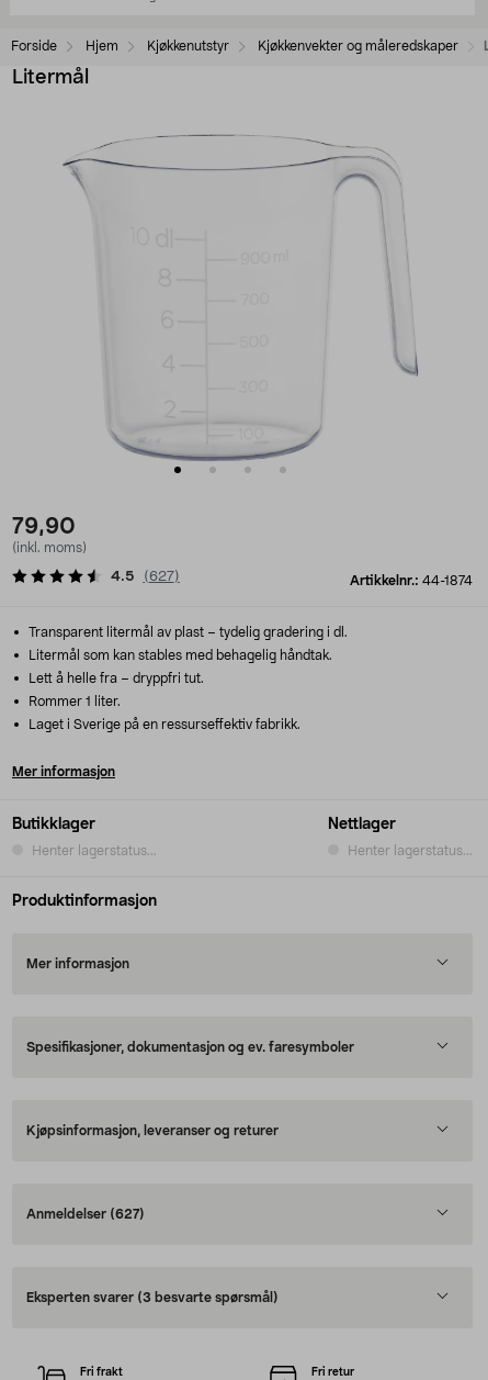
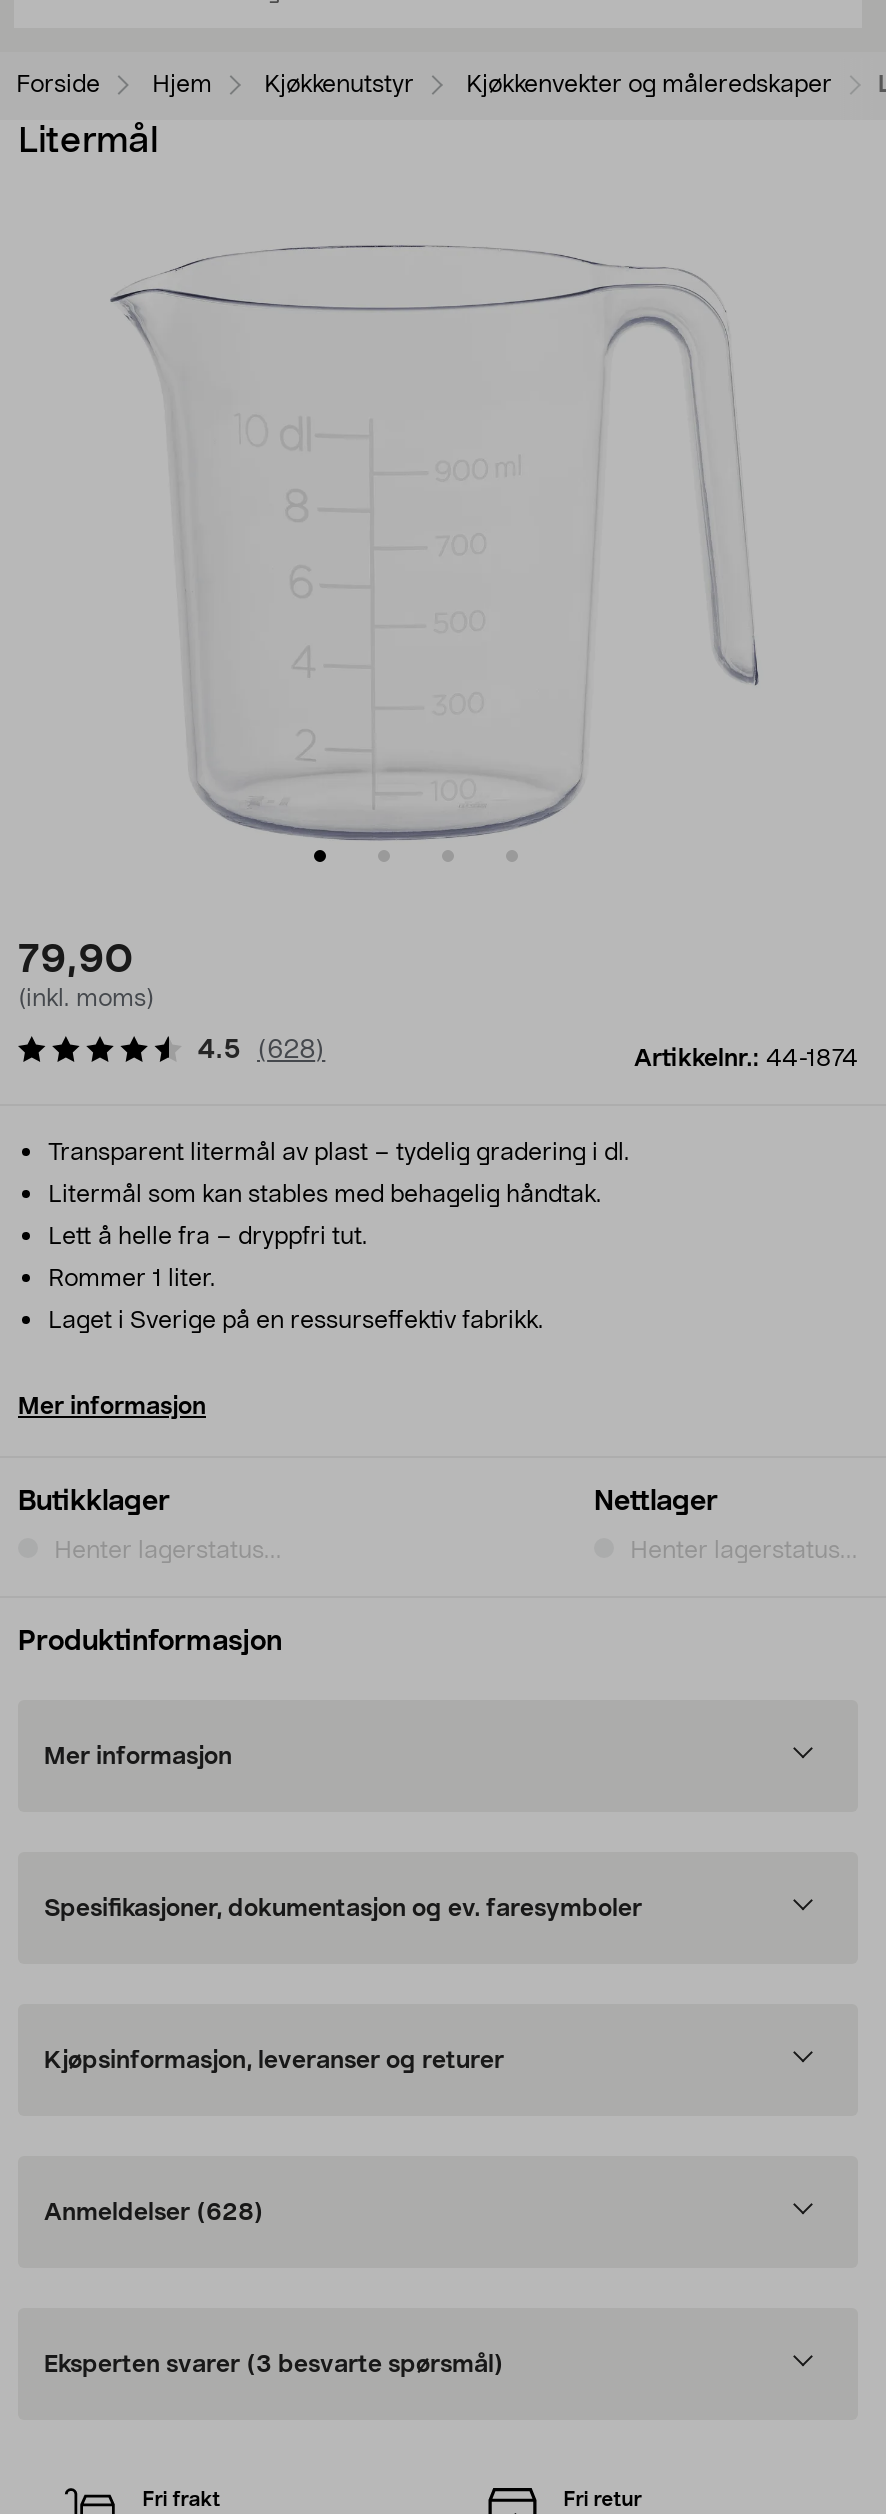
[111,569,179,584] 4.5 (627) -> [198,1037,325,1063] 4.5 (628)
[26,1208,145,1221] Anmeldelser (627) -> [44,2200,264,2224] Anmeldelser (628)

